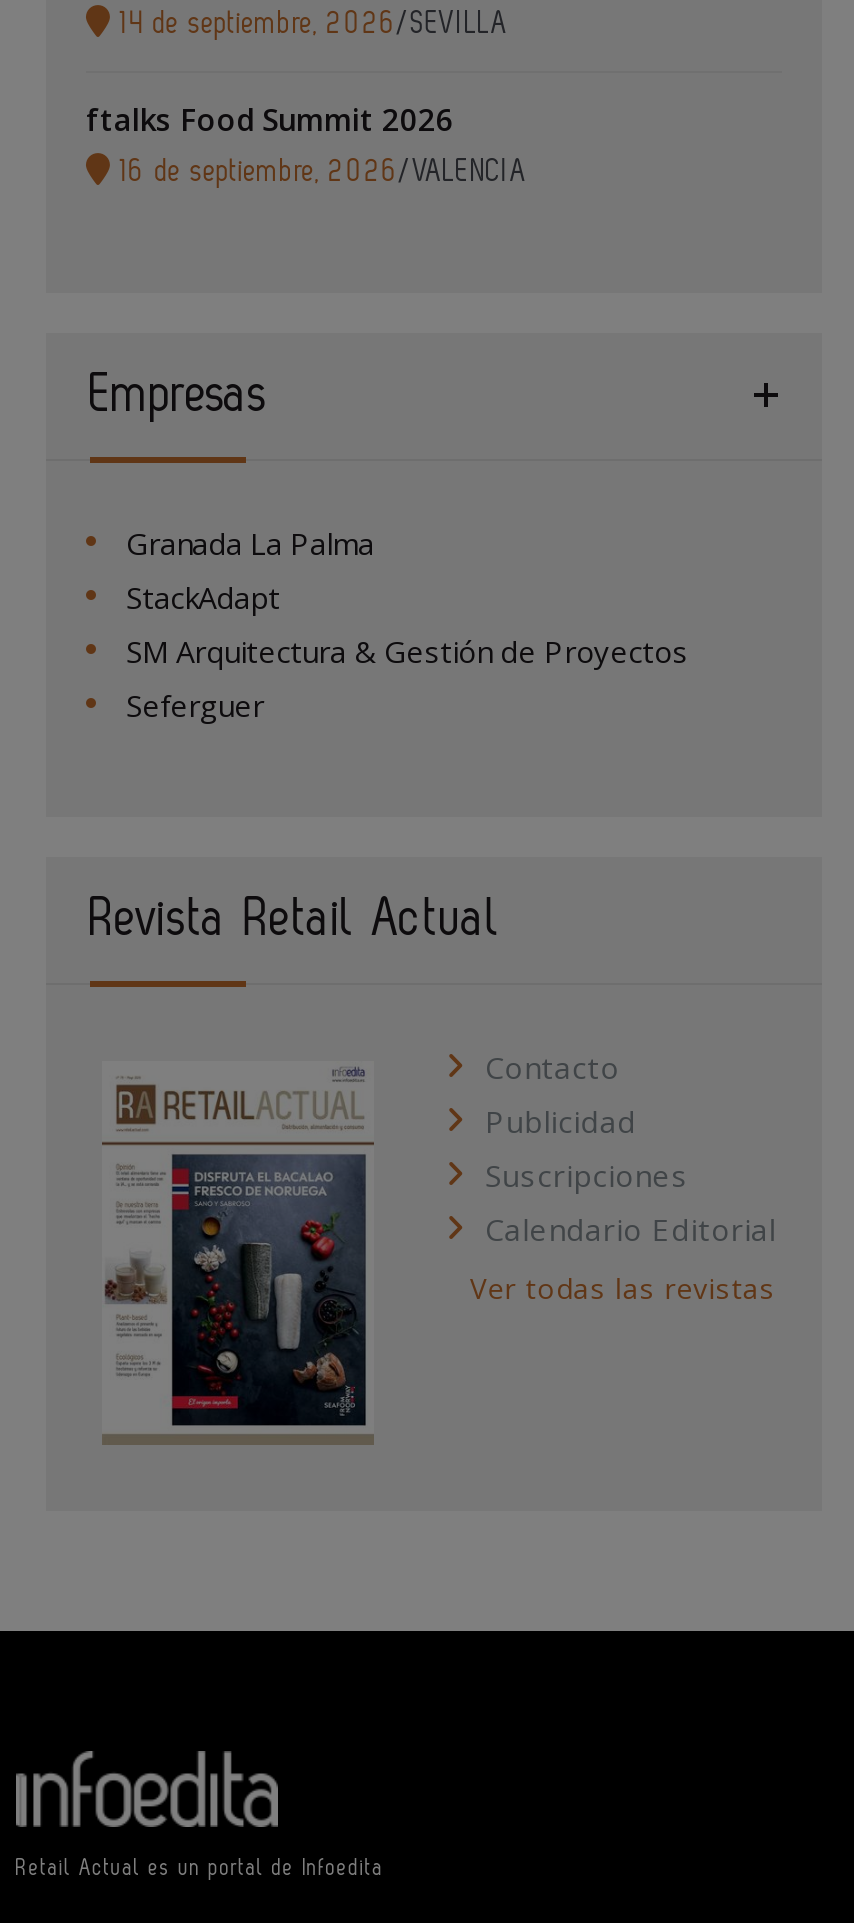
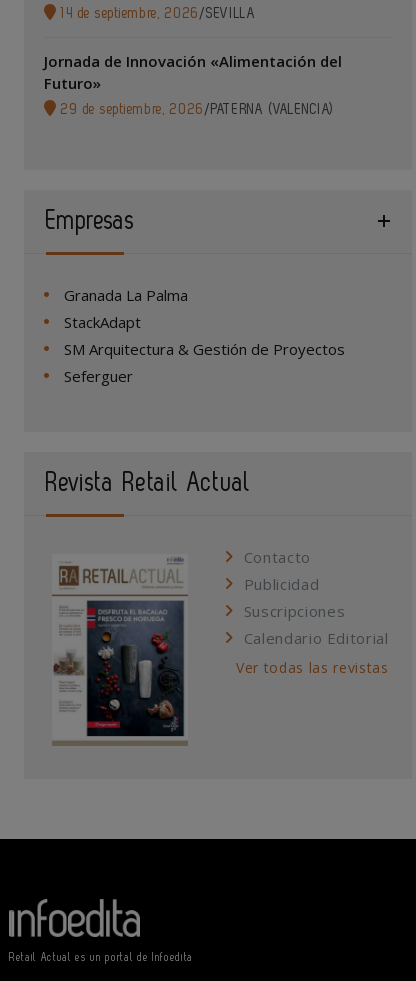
[86,99,527,187] ftalks Food Summit 2026 | 16 de septiembre, 2026/VALENCIA -> [44,51,342,117] Jornada de Innovación «Alimentación del | Futuro» | 29 de septiembre, 2026 /PATERNA (VALENCIA)

